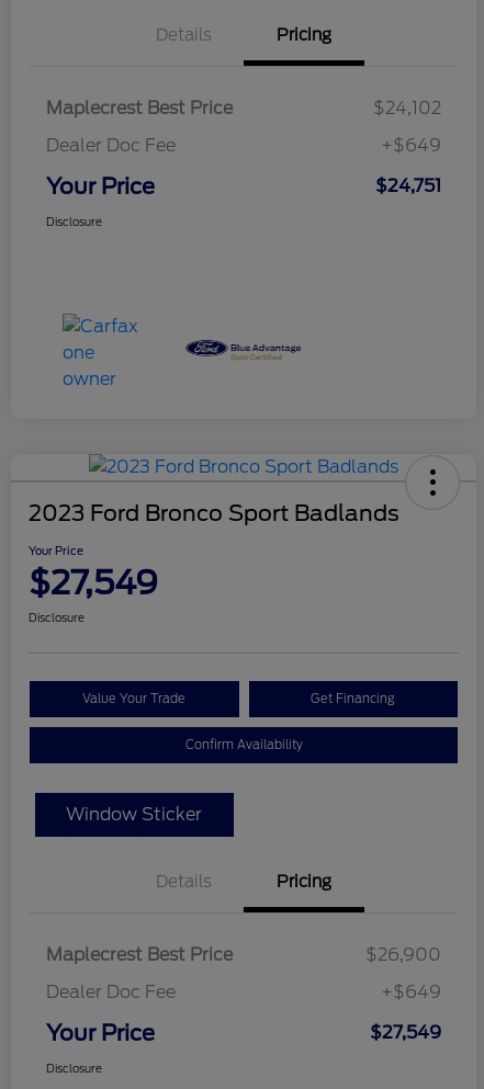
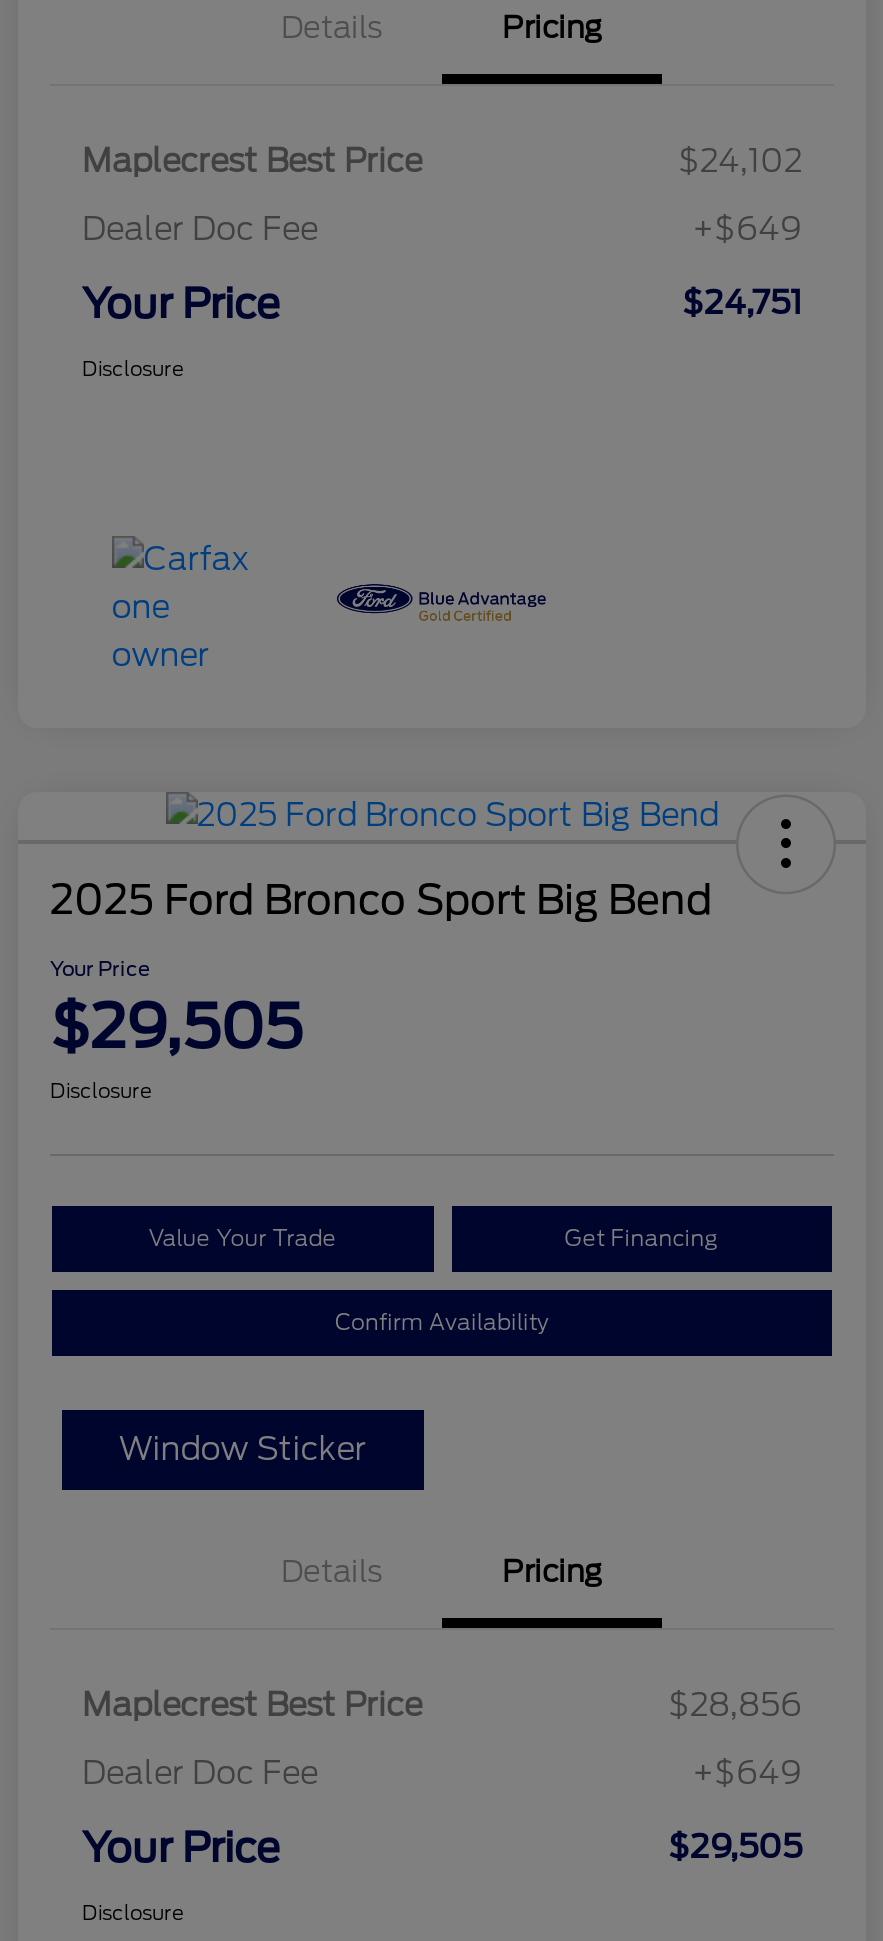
[29,500,399,527] 2023 Ford Bronco Sport Badlands -> [50,876,712,924] 2025 Ford Bronco Sport Big Bend
[29,563,158,602] $27,549 -> [50,990,302,1062] $29,505
[365,944,441,965] $26,900 -> [668,1686,802,1724] $28,856
[370,1022,441,1043] $27,549 -> [668,1828,802,1866] $29,505

